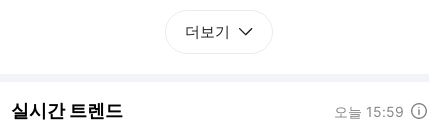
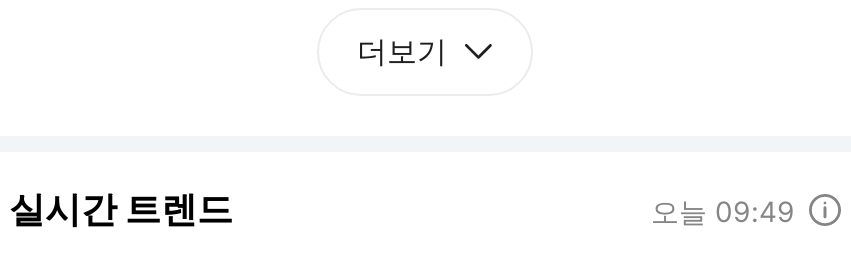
[334,103,404,120] 오늘 15:59 -> [651,194,795,228] 오늘 09:49

